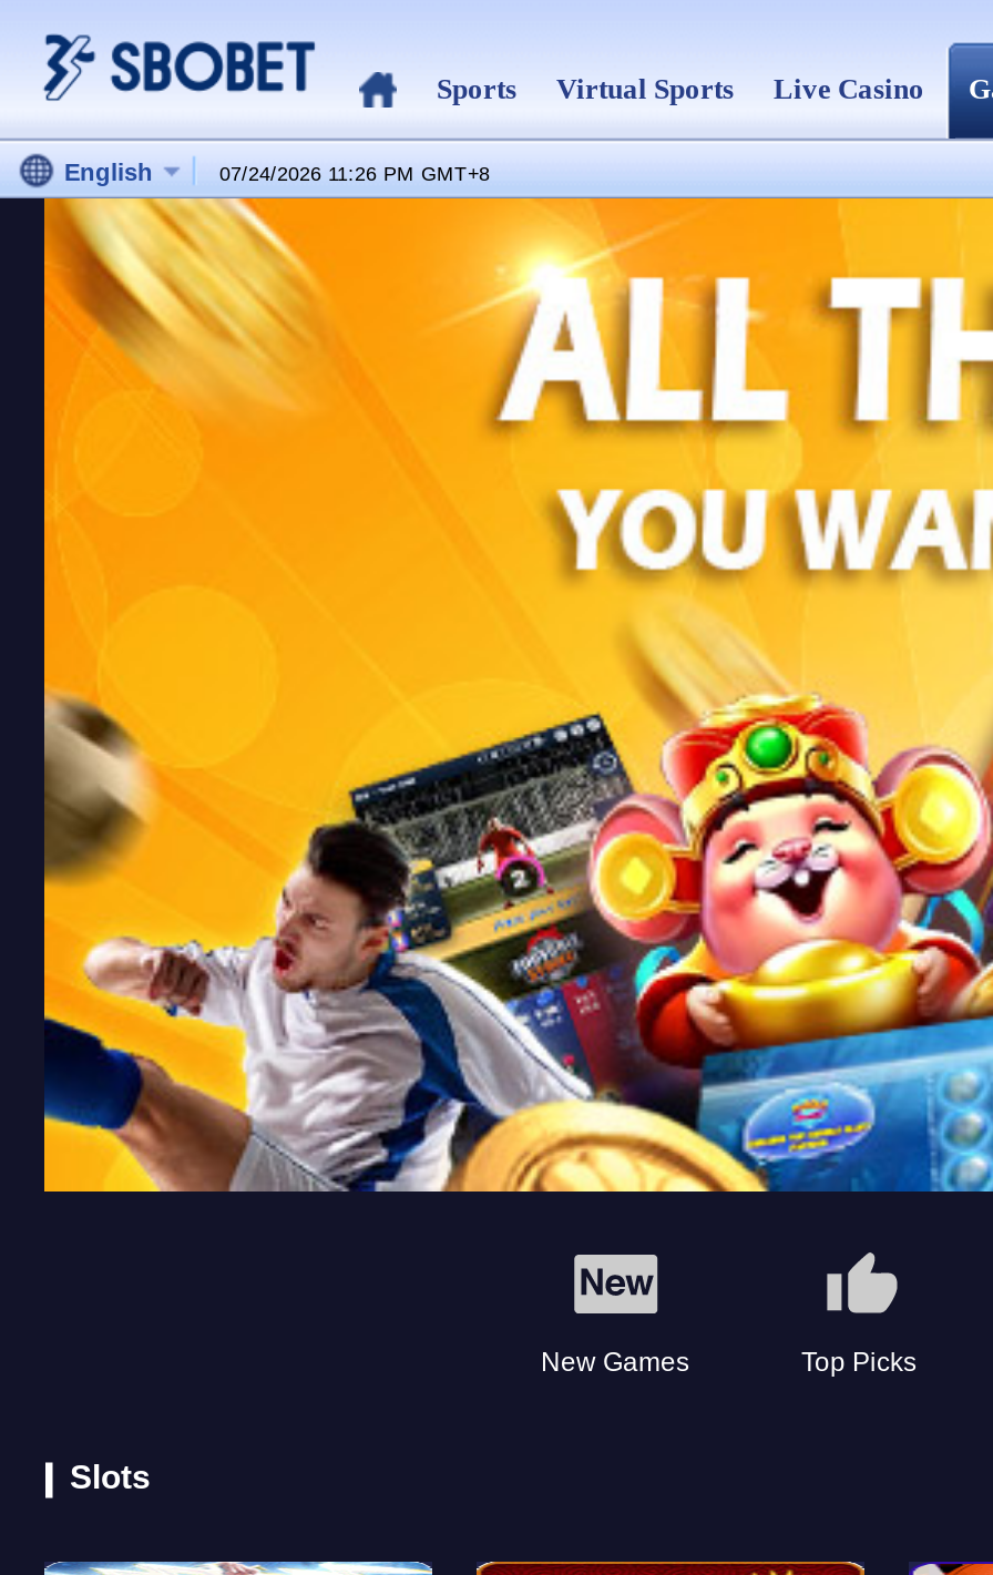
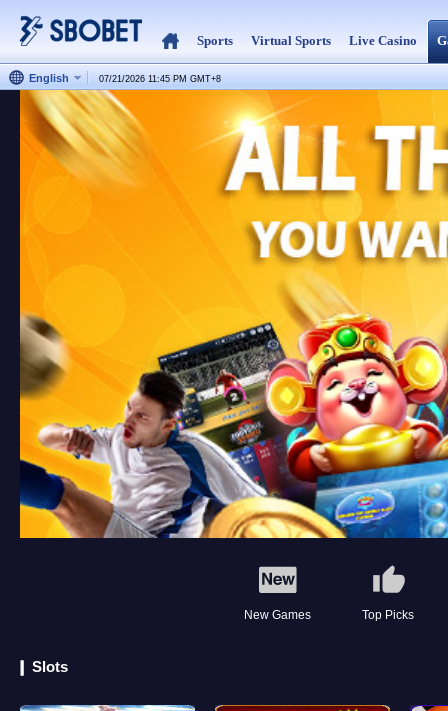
[219,163,490,185] 07/24/2026 11:26 PM GMT+8 -> [99,74,221,84] 07/21/2026 11:45 PM GMT+8

